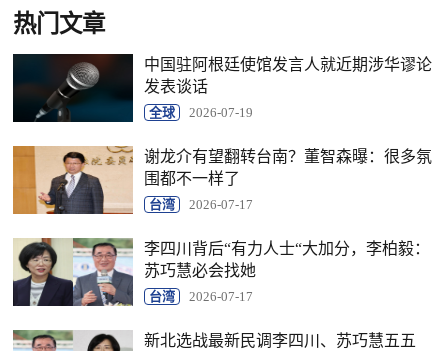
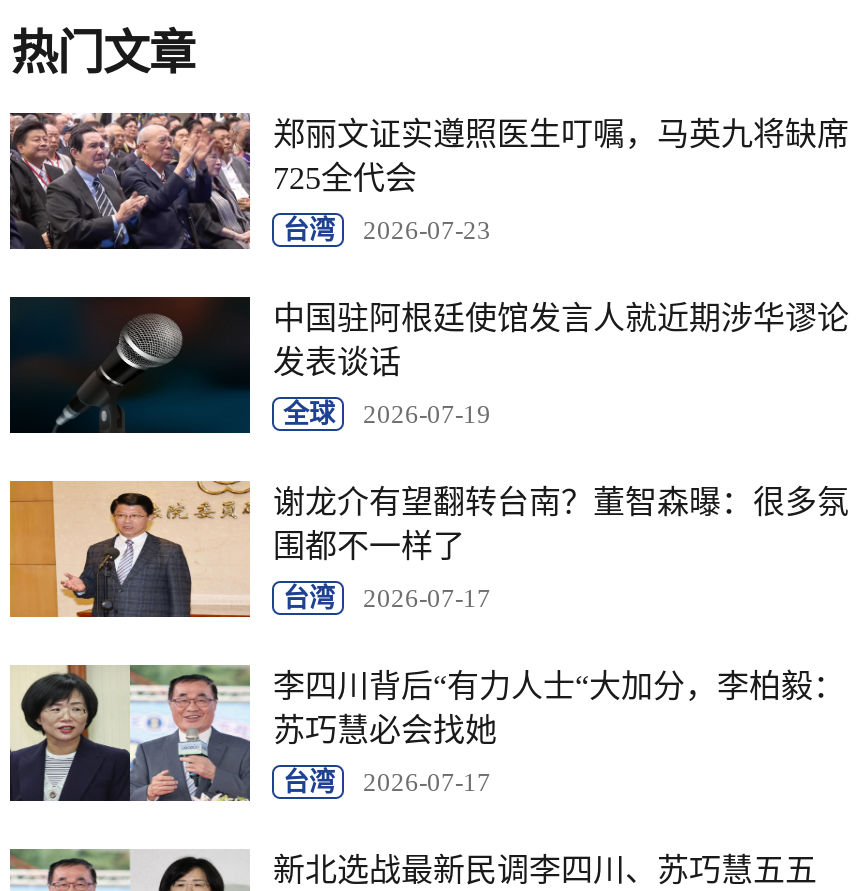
none -> [8,111,849,251] [image] | 郑丽文证实遵照医生叮嘱，马英九将缺席 | 725全代会 | 台湾 | 2026-07-23

